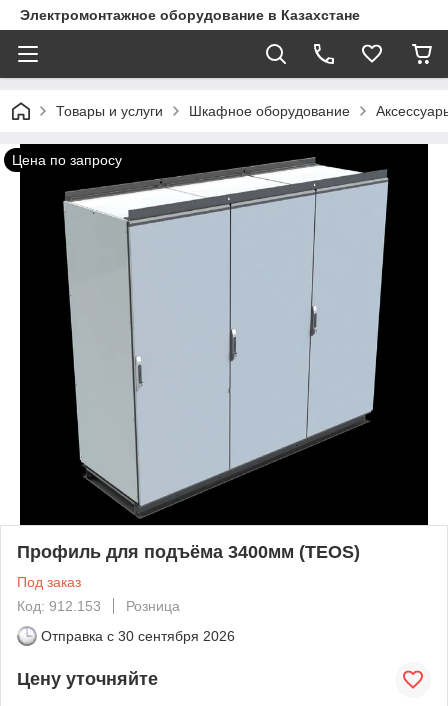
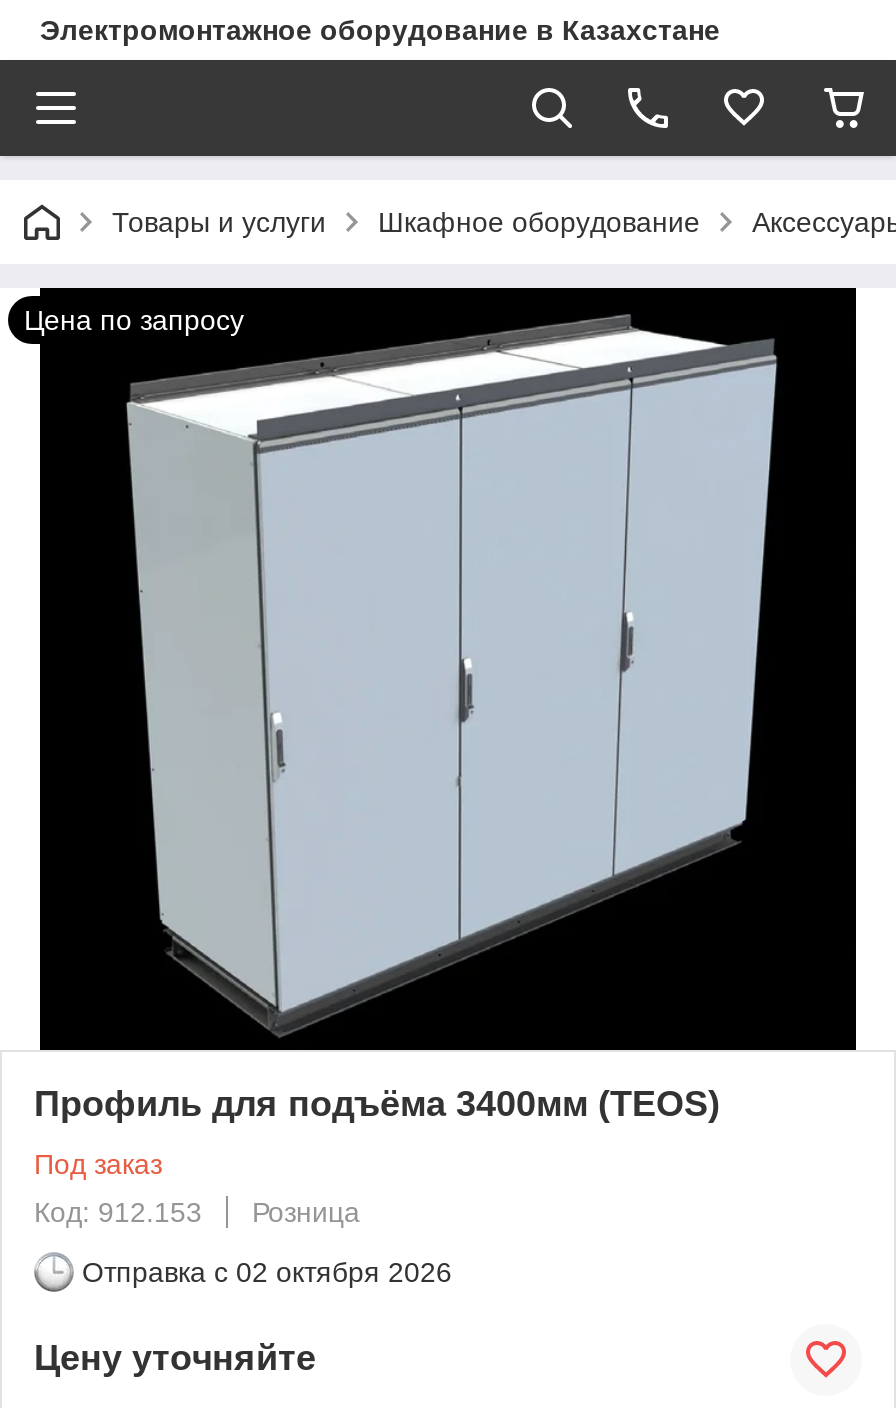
[41,628,235,644] Отправка с 30 сентября 2026 -> [82,1256,452,1288] Отправка с 02 октября 2026

